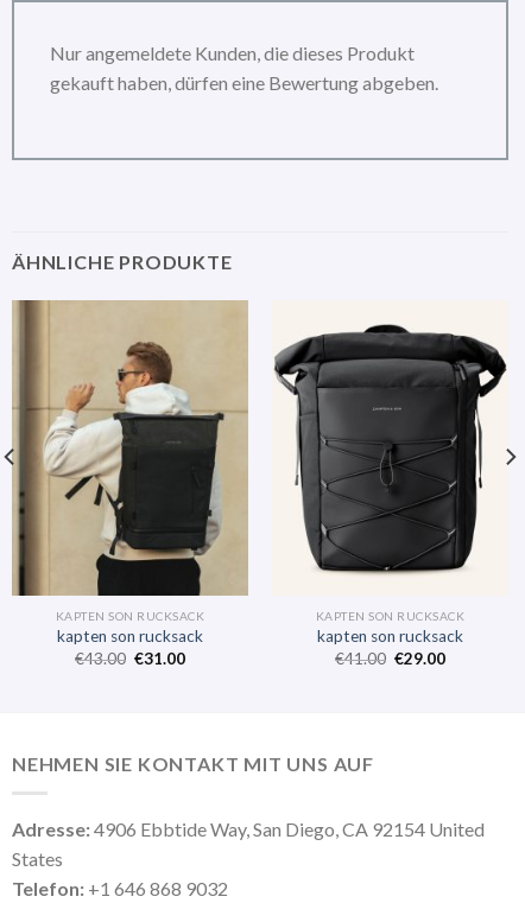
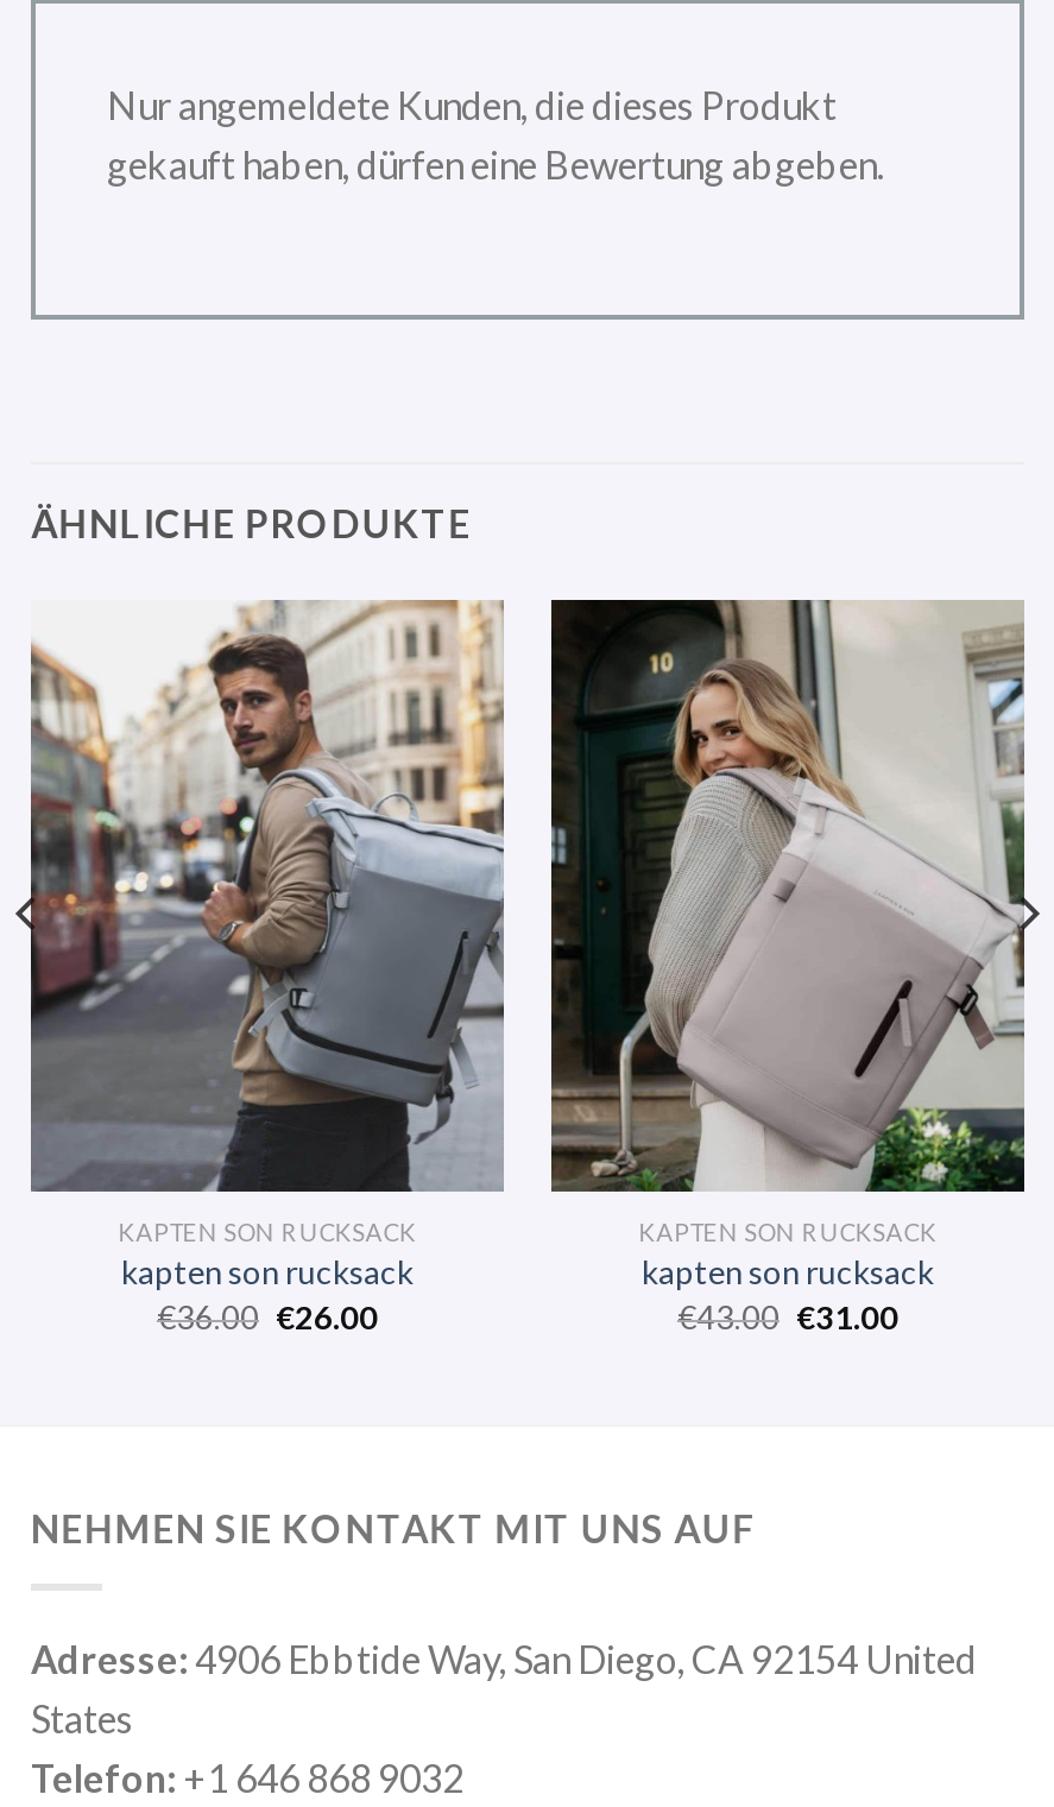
[12,299,248,596] [image] -> [29,600,504,1194] [image]
[272,300,508,596] [image] -> [549,598,1027,1194] [image]
[75,649,185,668] €43.00 €31.00 -> [157,1298,378,1336] €36.00 €26.00
[335,649,445,668] €41.00 €29.00 -> [677,1298,898,1336] €43.00 €31.00

